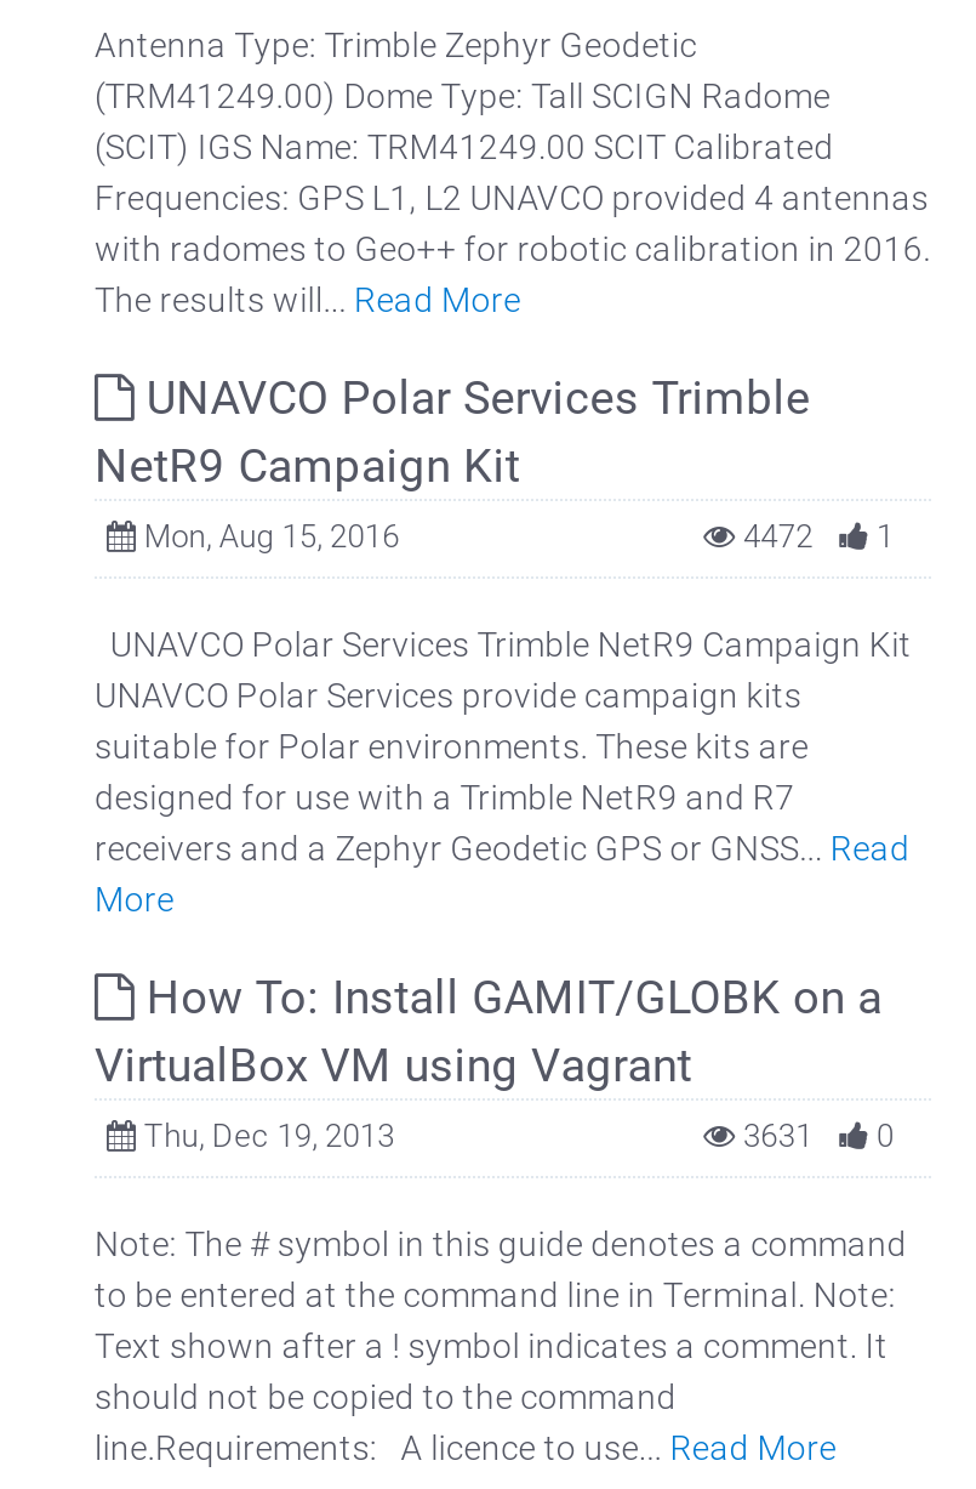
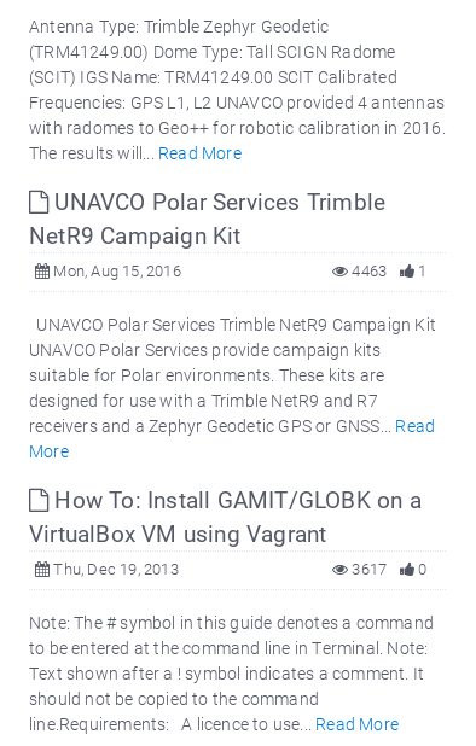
[735,513,894,557] 4472 1 -> [348,260,427,281] 4463 1
[735,1113,894,1156] 3631 0 -> [348,558,427,579] 3617 0

